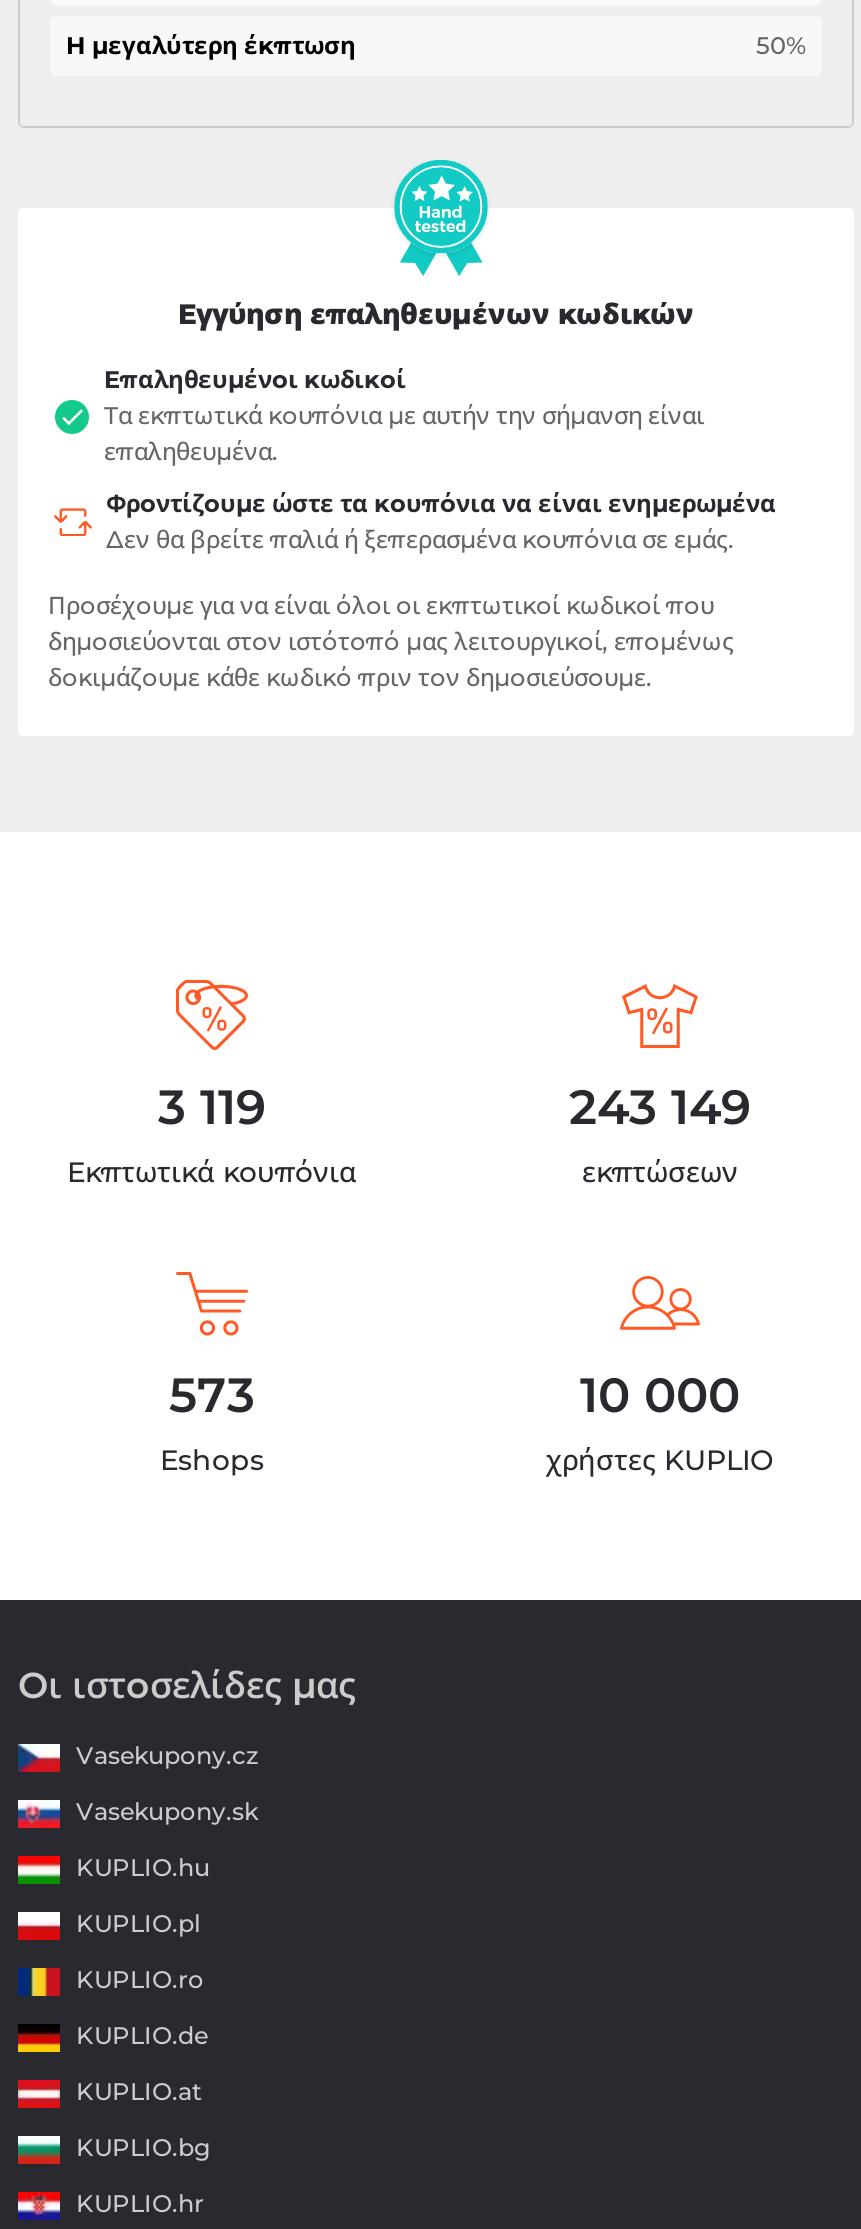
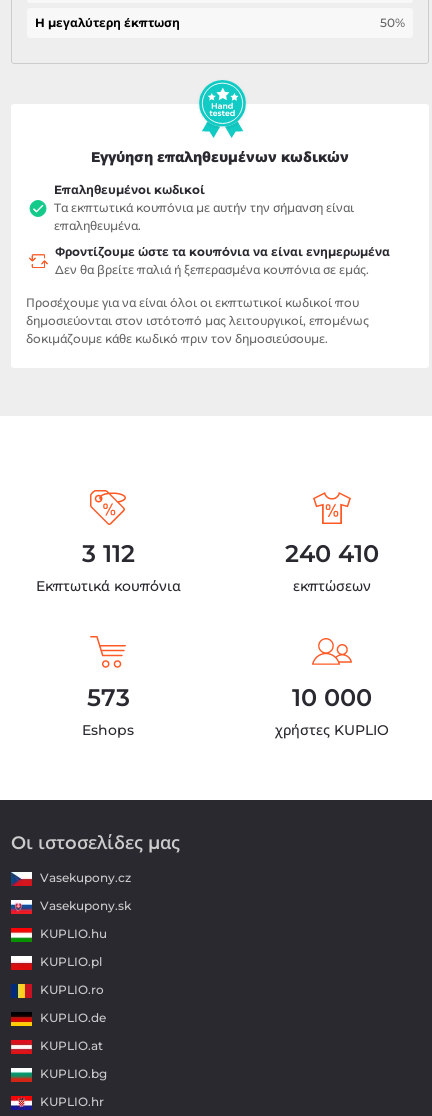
[158,1078,266,1136] 3 119 -> [81,539,134,568] 3 112
[569,1078,751,1136] 243 149 -> [285,539,379,568] 240 410

